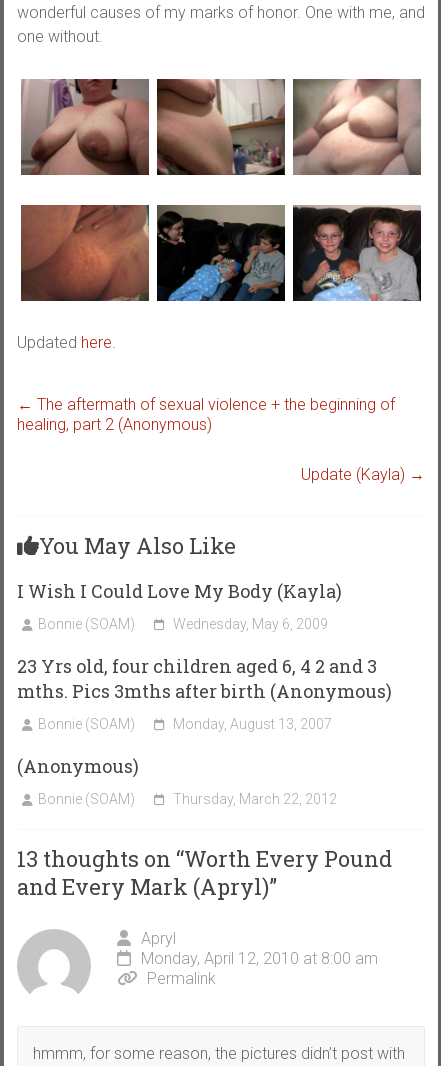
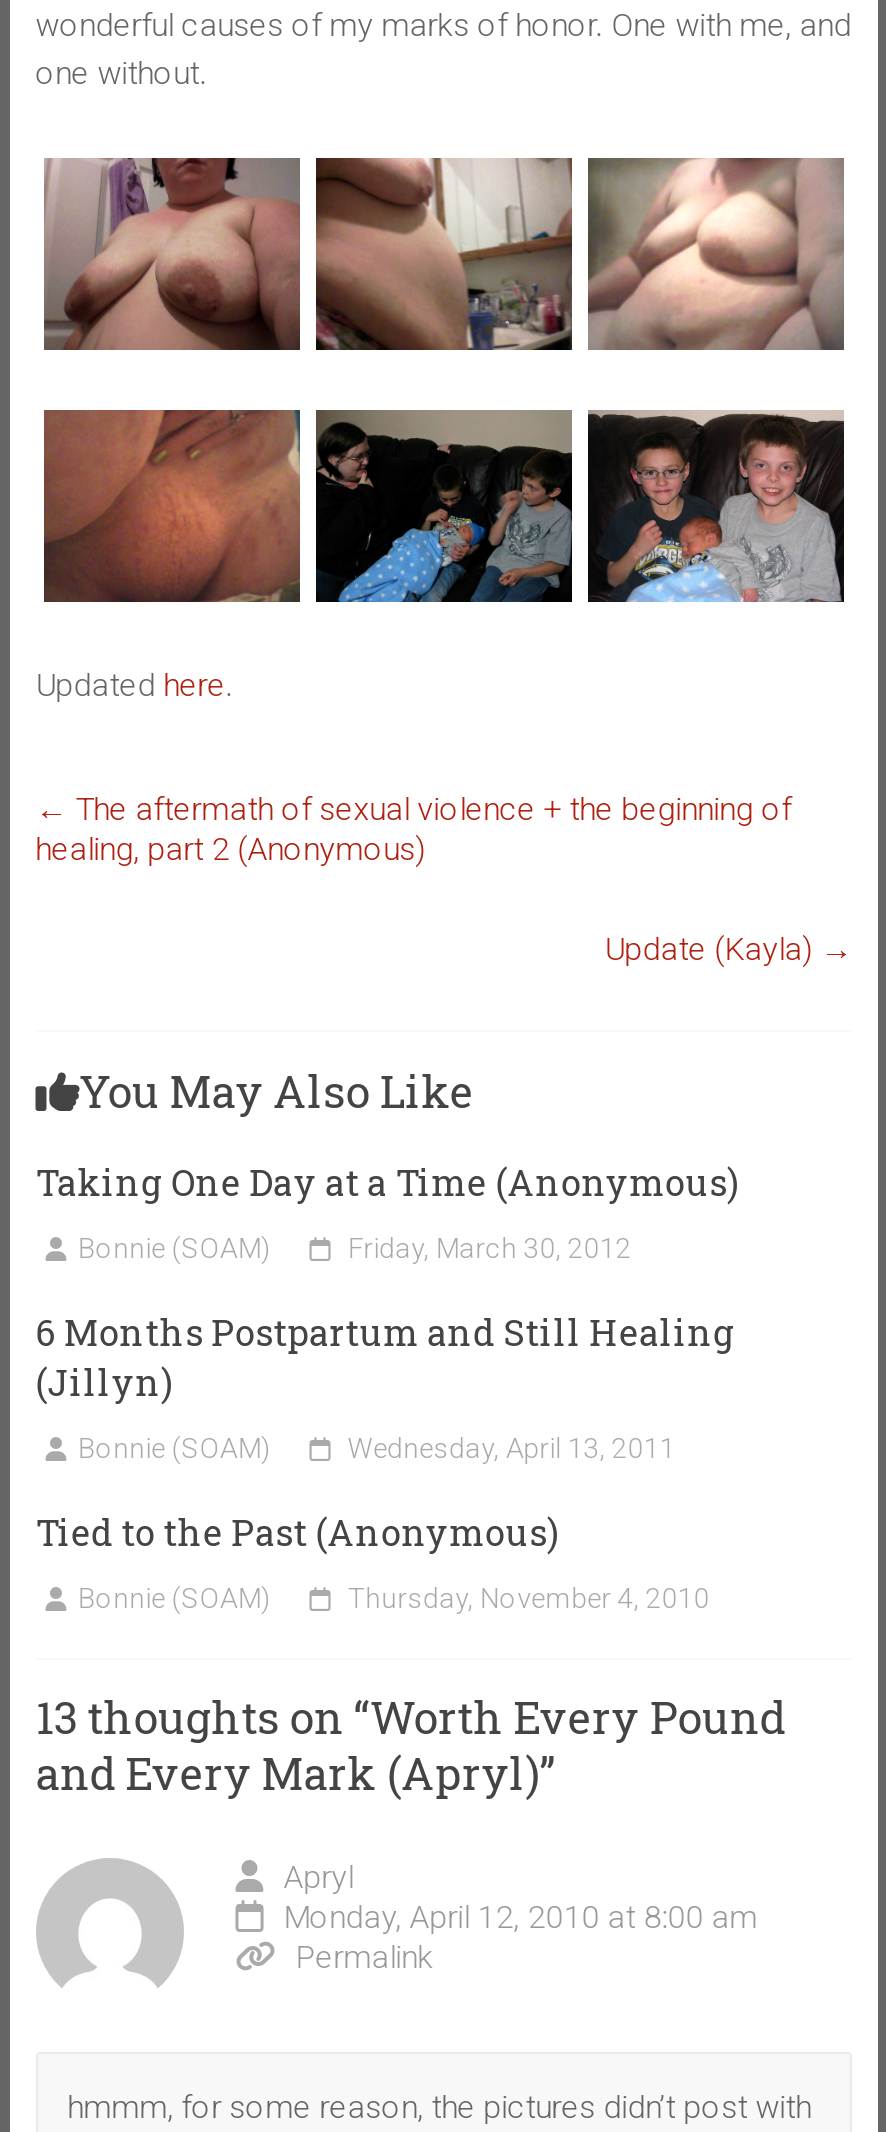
[17,579,342,603] I Wish I Could Love My Body (Kayla) -> [36,1158,740,1206] Taking One Day at a Time (Anonymous)
[173,616,328,632] Wednesday, May 6, 2009 -> [348,1232,632,1264] Friday, March 30, 2012
[17,654,392,703] 23 Yrs old, four children aged 6, 4 2 and 3 | mths. Pics 3mths after birth (Anonymous) -> [36,1308,736,1406] 6 Months Postpartum and Still Healing | (Jillyn)
[173,716,332,732] Monday, August 13, 2007 -> [348,1432,676,1464] Wednesday, April 13, 2011
[17,754,139,778] (Anonymous) -> [36,1508,560,1556] Tied to the Past (Anonymous)
[173,791,337,807] Thursday, March 22, 2012 -> [348,1582,710,1614] Thursday, November 4, 2010

